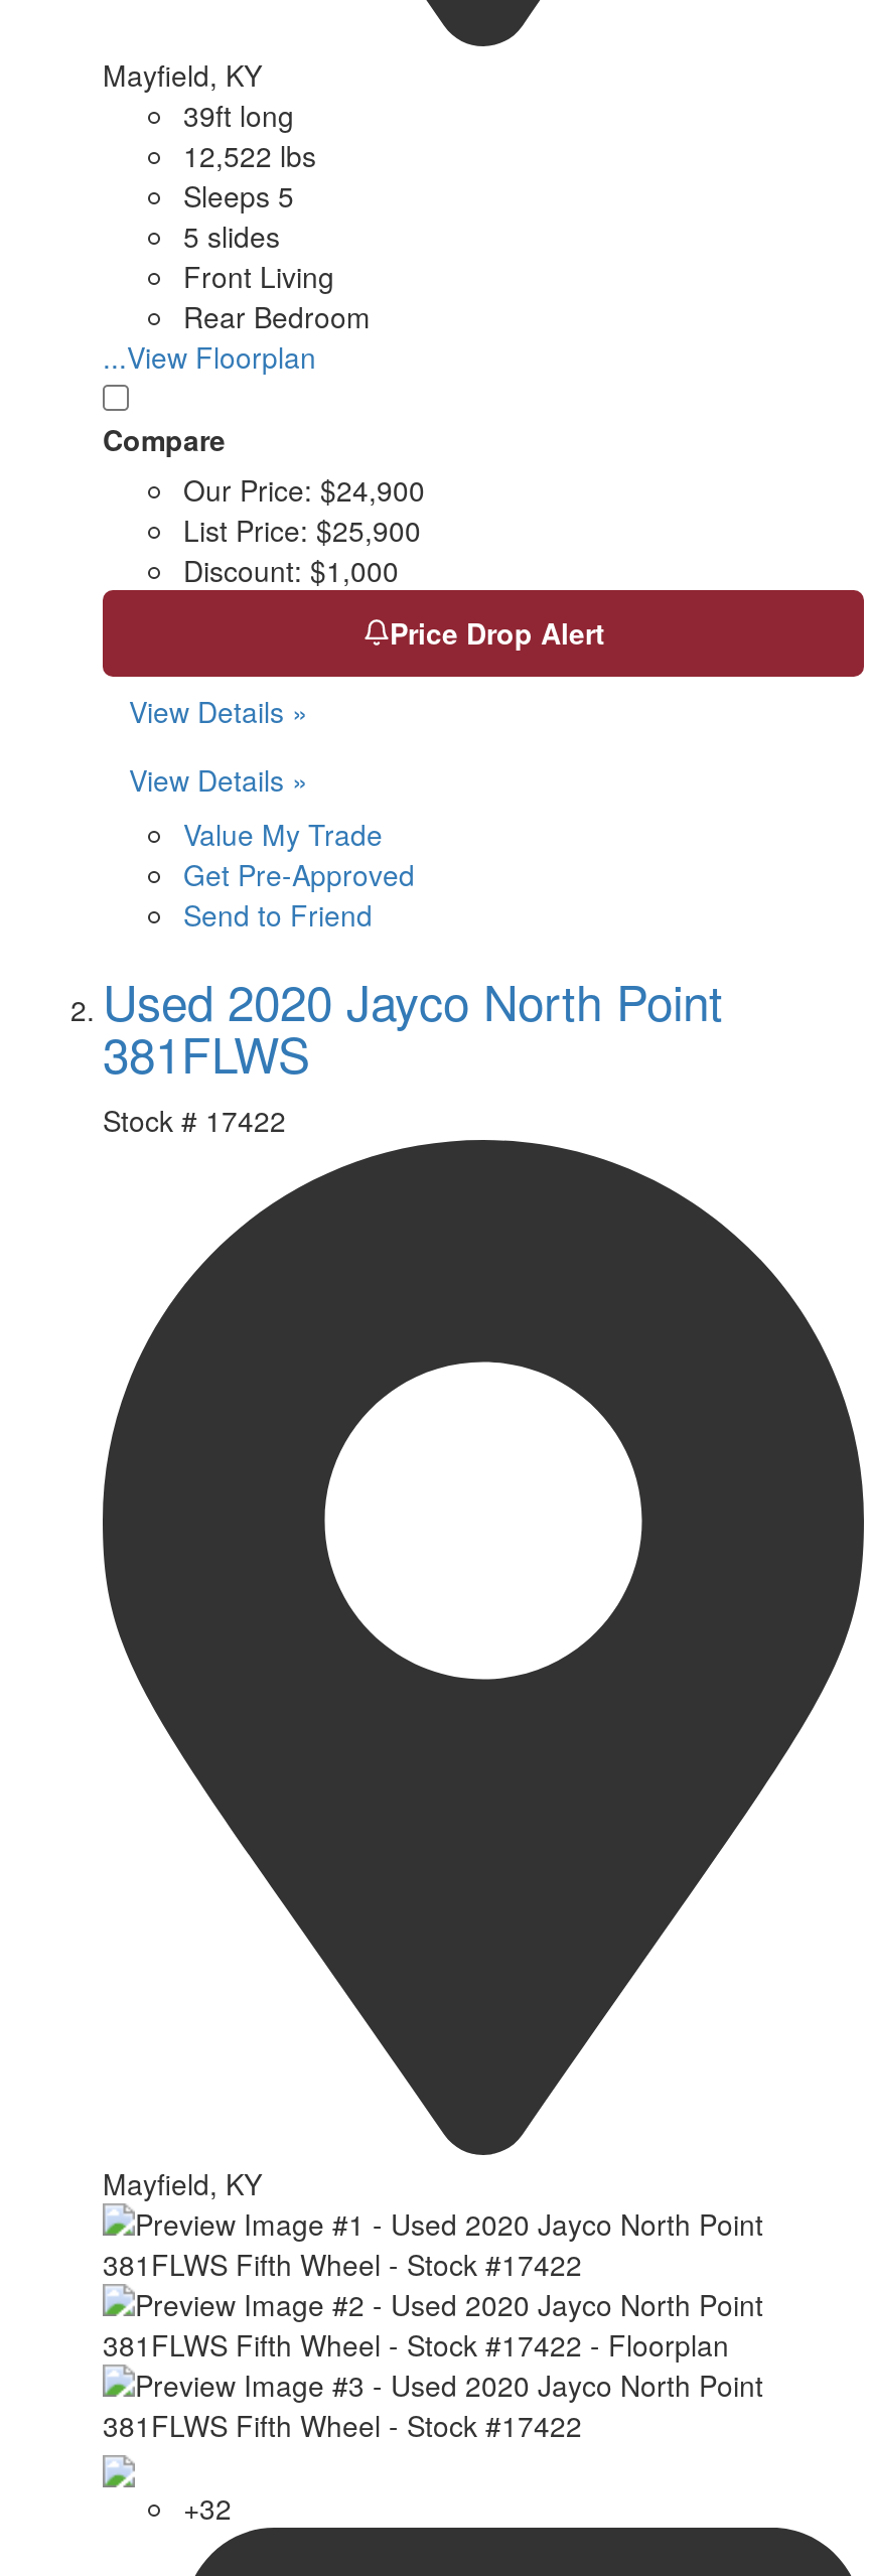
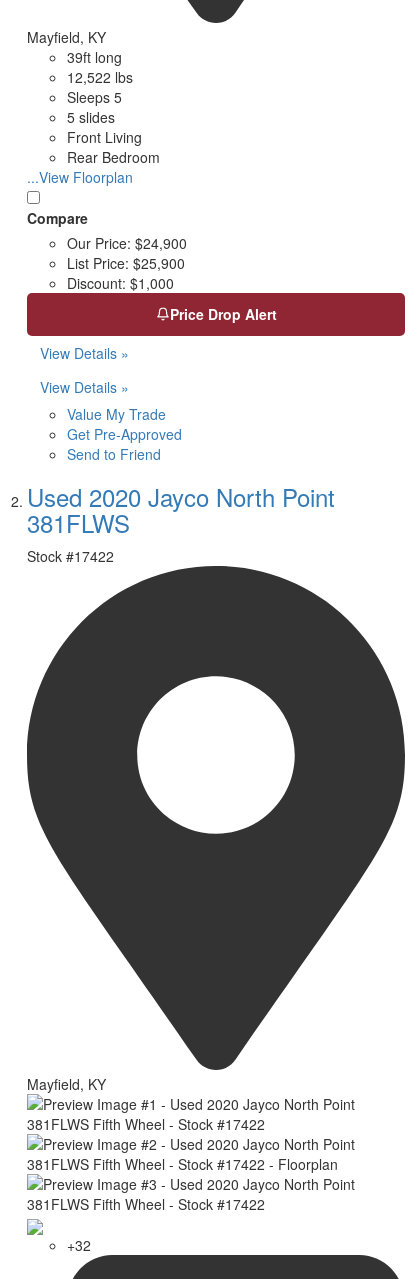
[103,1101,286,1141] Stock # 17422 -> [27,546,114,566] Stock #17422

